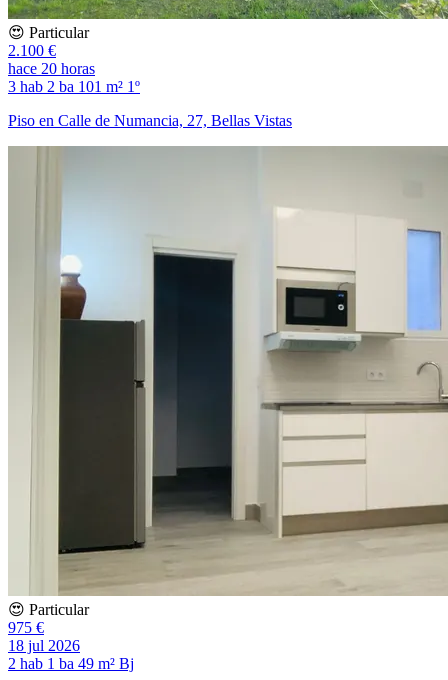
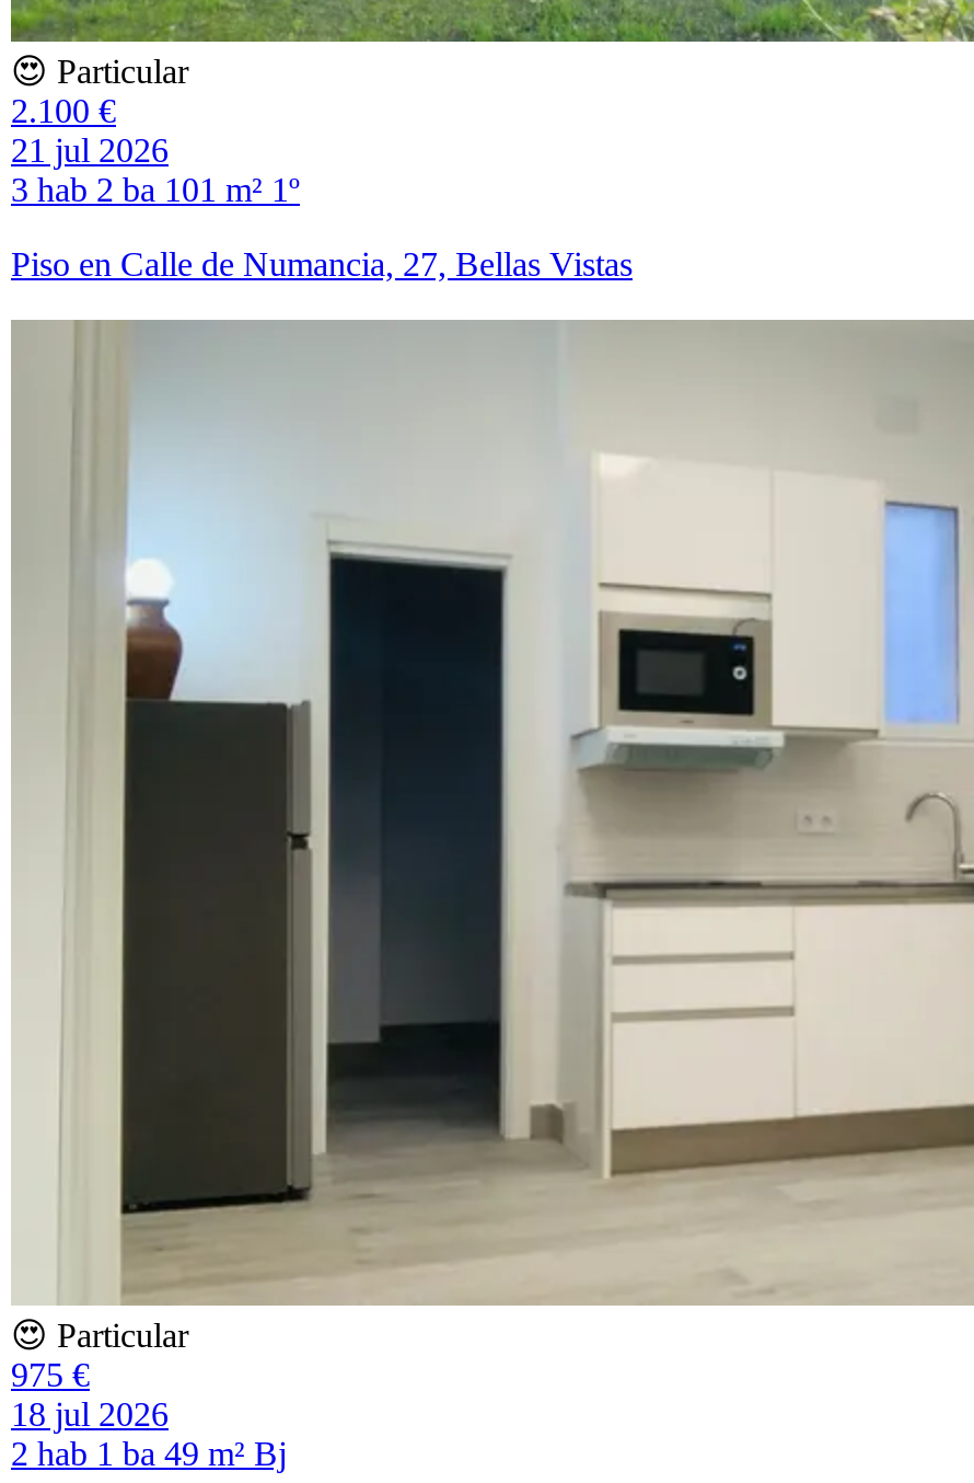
[8,60,95,77] hace 20 horas -> [11,131,169,168] 21 jul 2026

